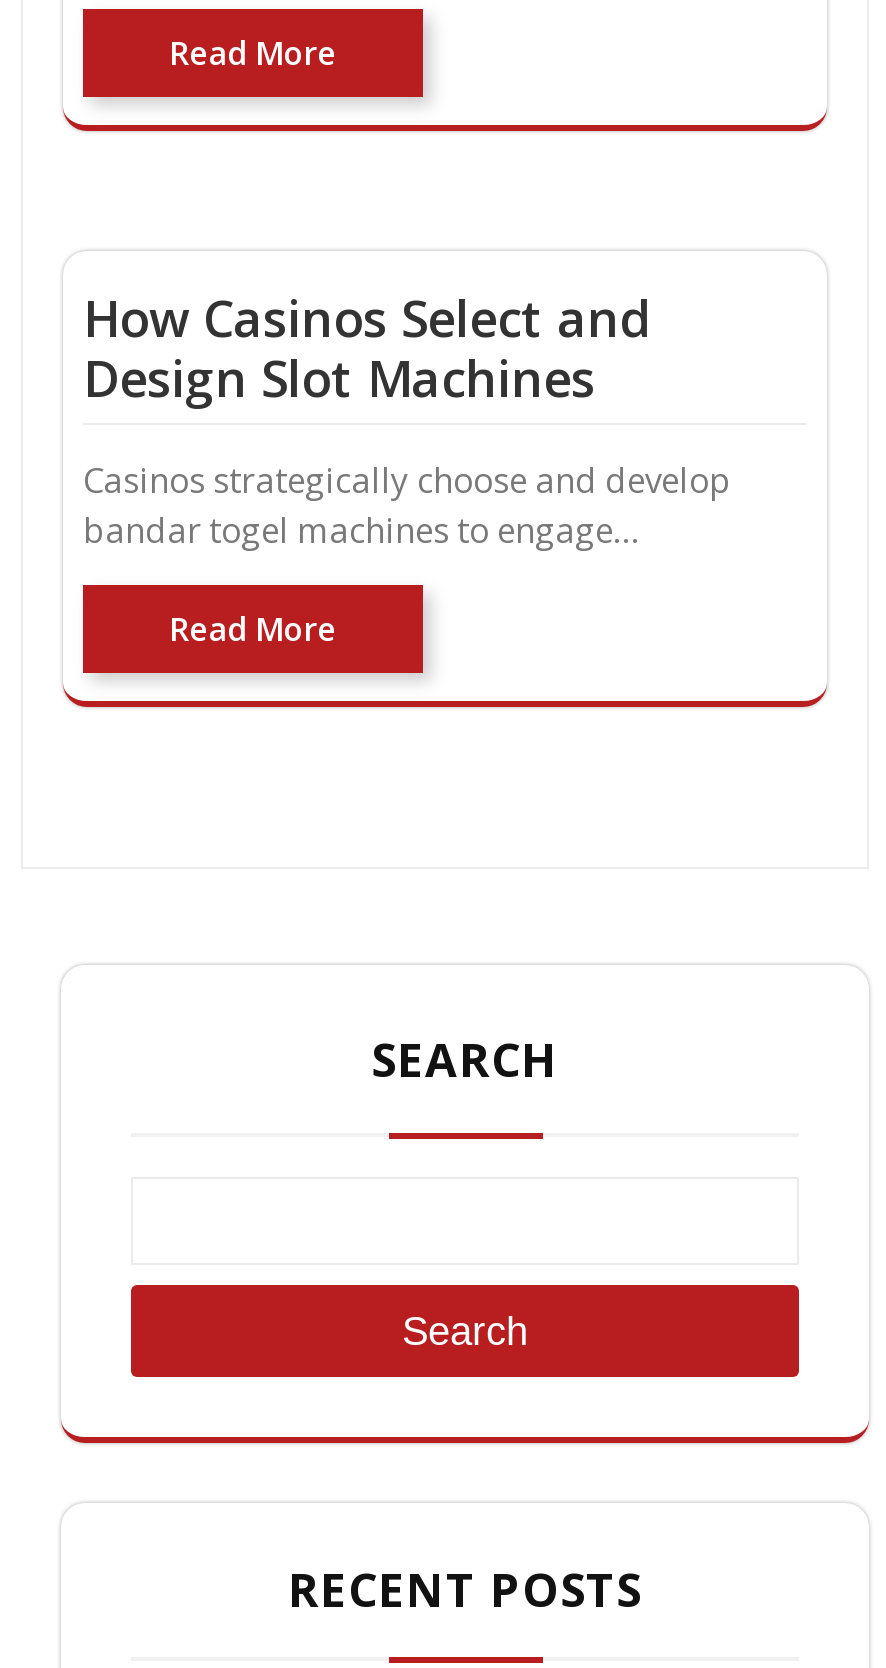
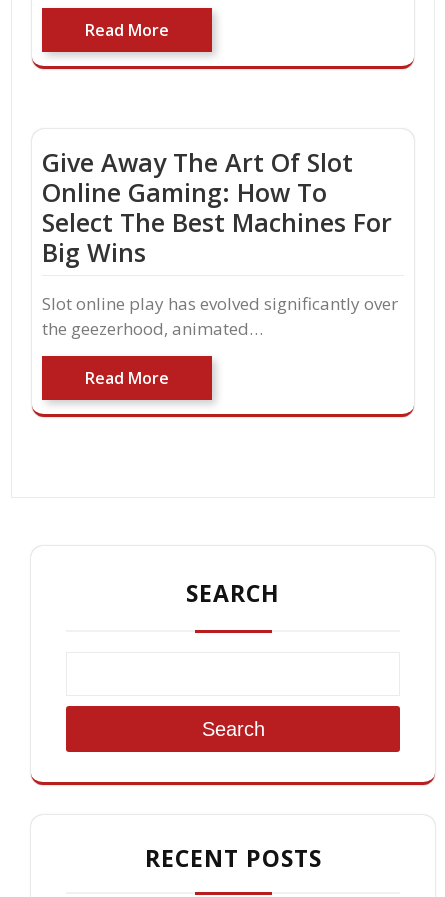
[83,283,649,411] How Casinos Select and | Design Slot Machines -> [42,145,392,269] Give Away The Art Of Slot | Online Gaming: How To | Select The Best Machines For | Big Wins
[83,457,731,553] Casinos strategically choose and develop | bandar togel machines to engage… -> [42,292,398,340] Slot online play has evolved significantly over | the geezerhood, animated…

